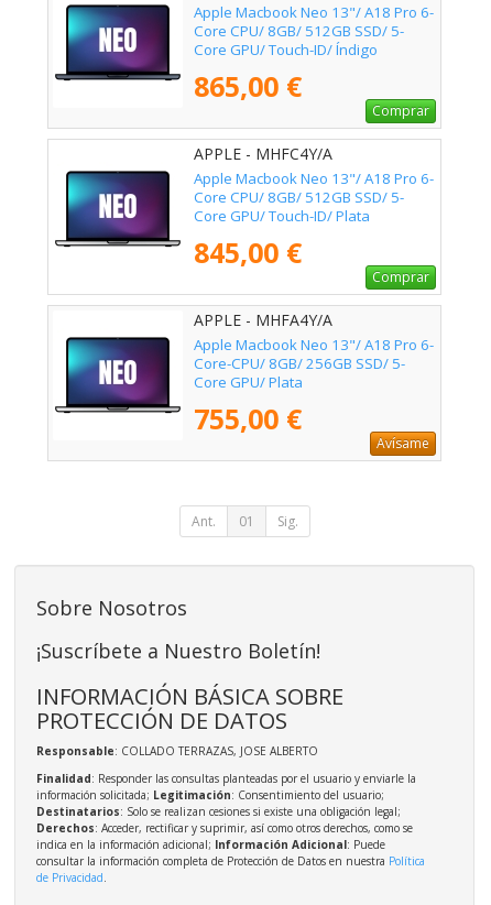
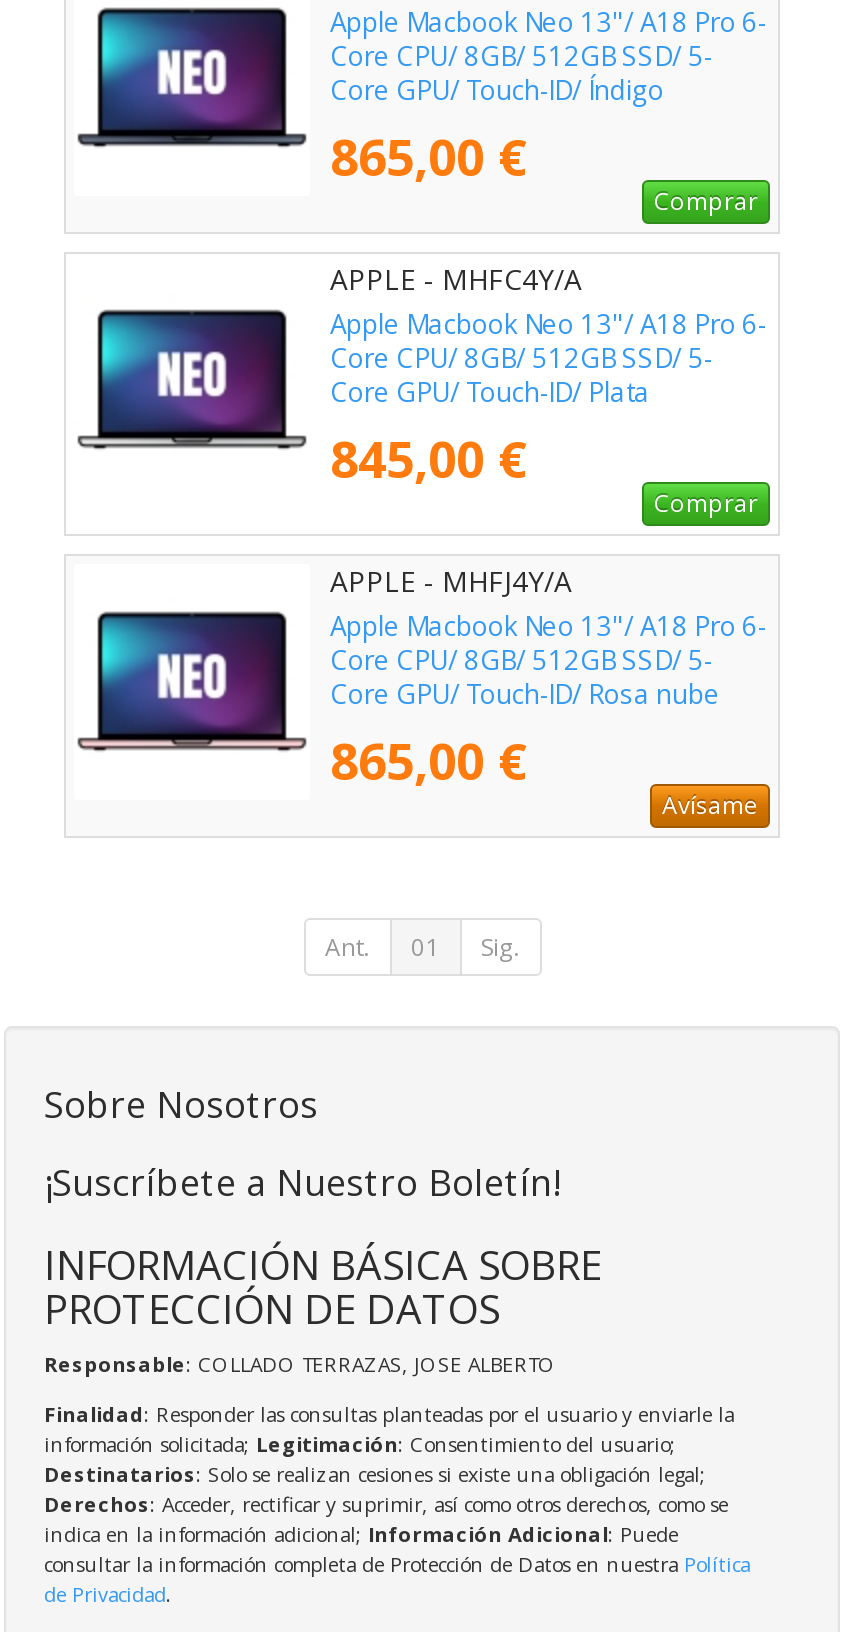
[194,310,332,331] APPLE - MHFA4Y/A -> [330,562,572,600] APPLE - MHFJ4Y/A
[194,354,405,437] Core-CPU/ 8GB/ 256GB SSD/ 5- | Core GPU/ Plata | 755,00 € -> [330,643,720,794] Core CPU/ 8GB/ 512GB SSD/ 5- | Core GPU/ Touch-ID/ Rosa nube | 865,00 €

